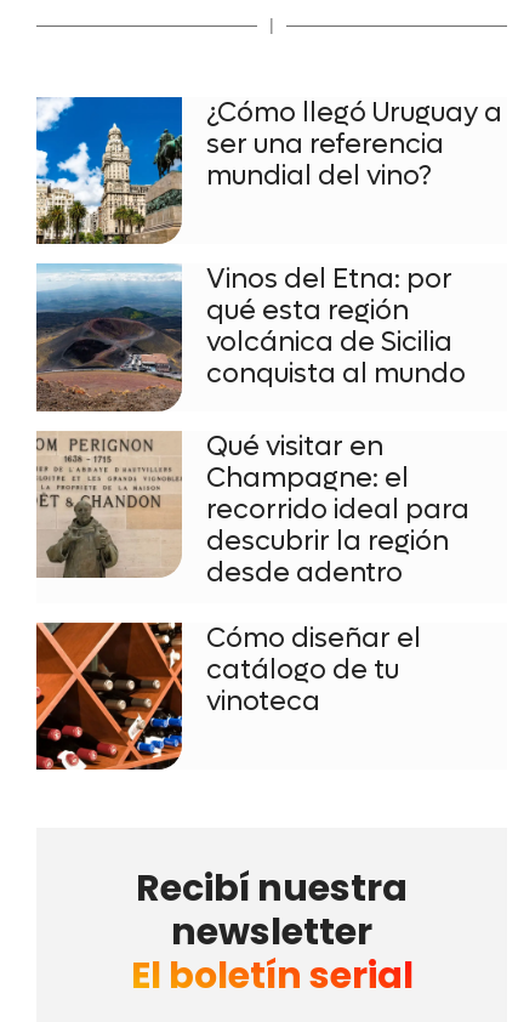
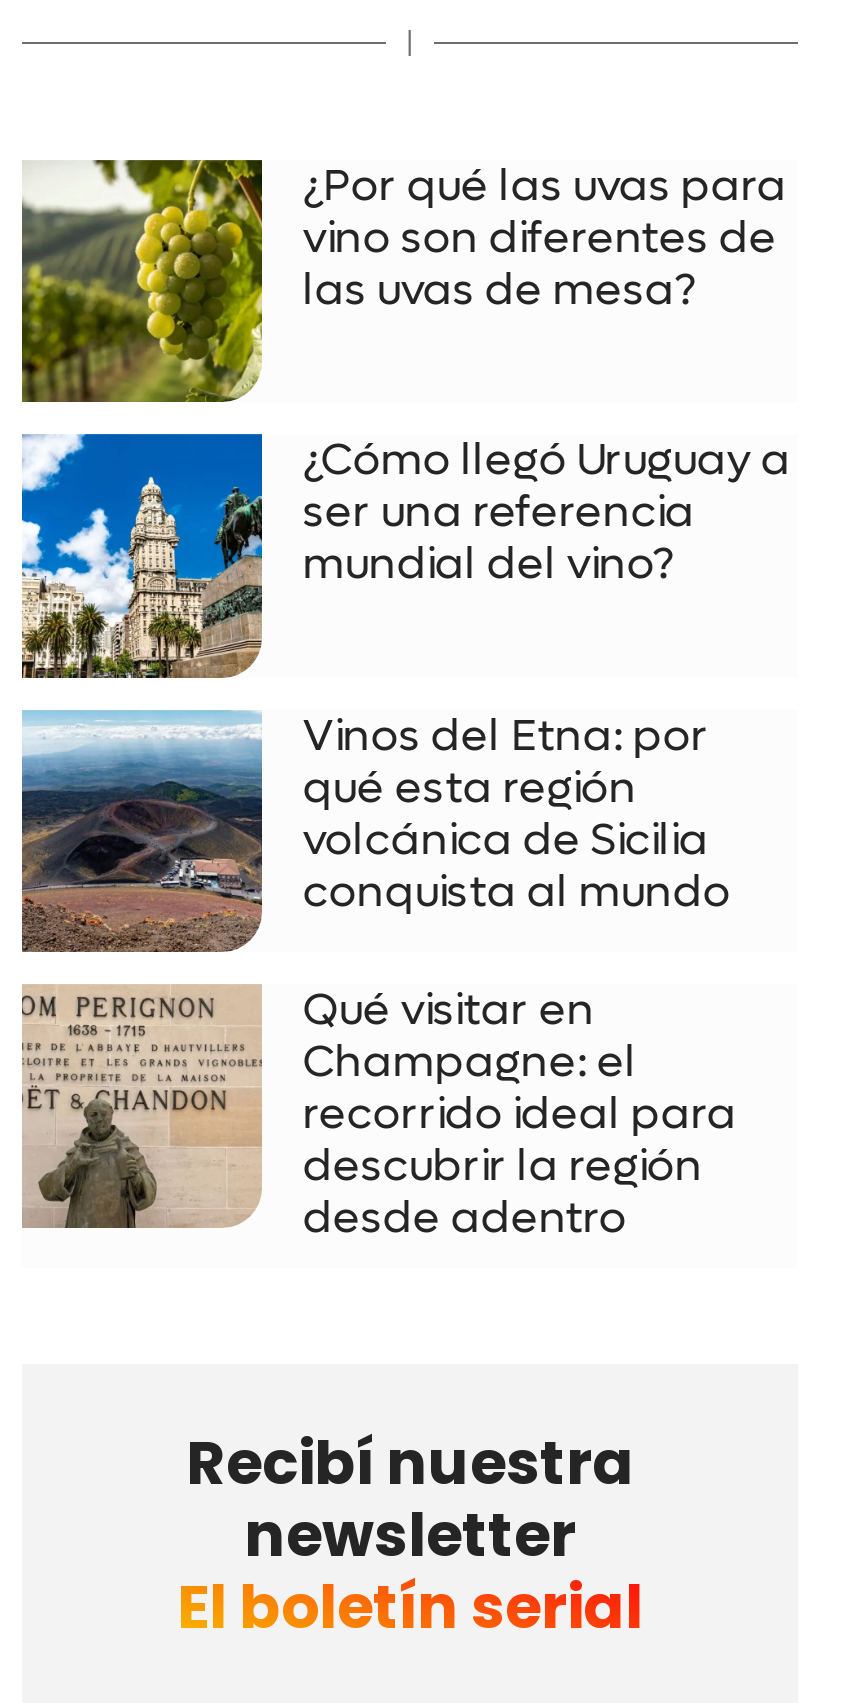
none -> [20,158,787,402] [image] | ¿Por qué las uvas para | vino son diferentes de | las uvas de mesa?
moved [34,96,503,590] -> [18,433,791,1247]: [image] | ¿Cómo llegó Uruguay a | ser una referencia | ... | descubrir la región | desde adentro
[35,621,421,771] [image] | Cómo diseñar el | catálogo de tu | vinoteca -> none

